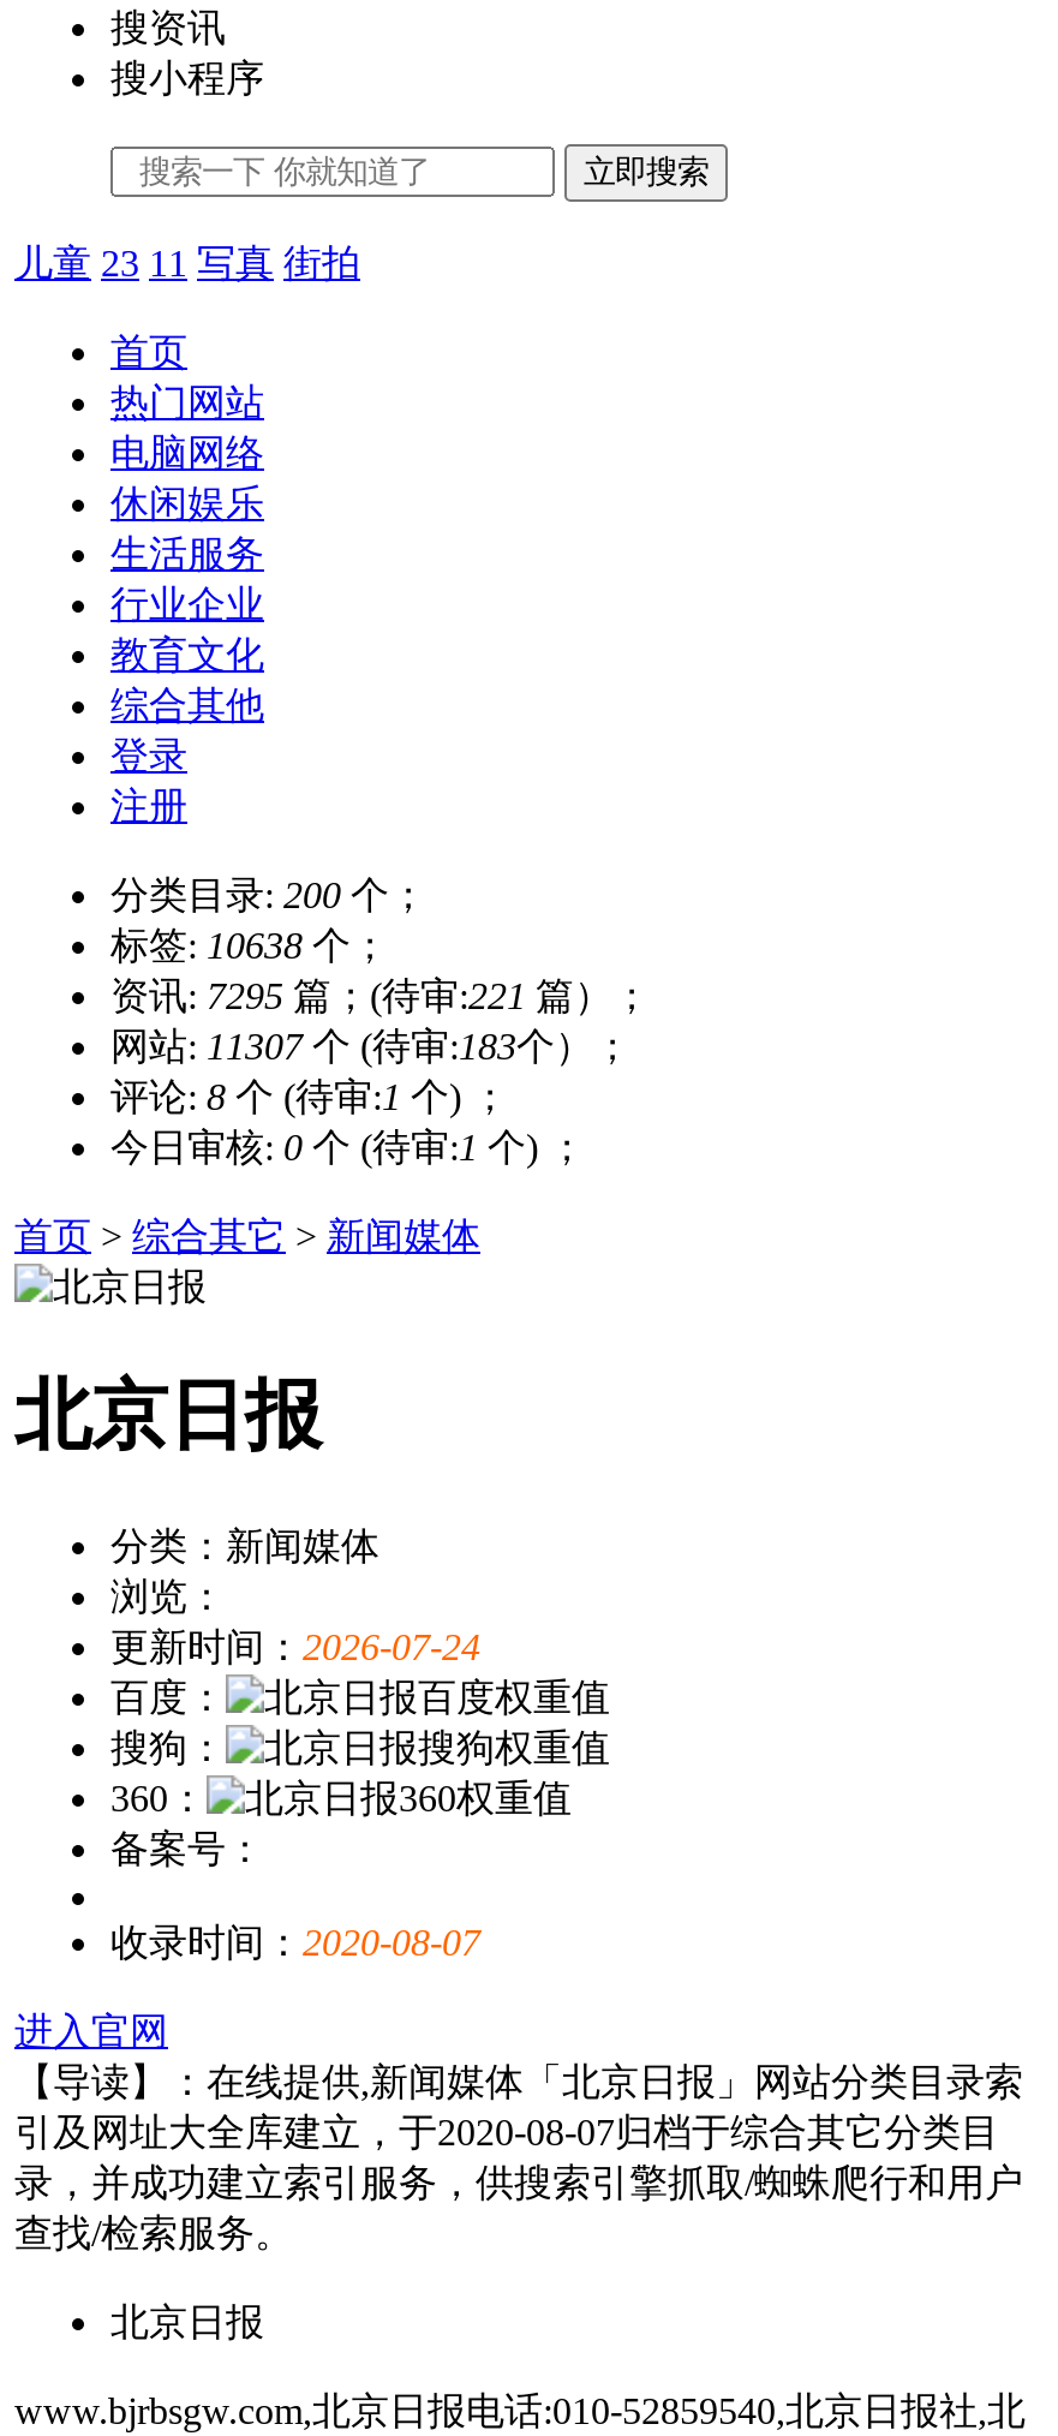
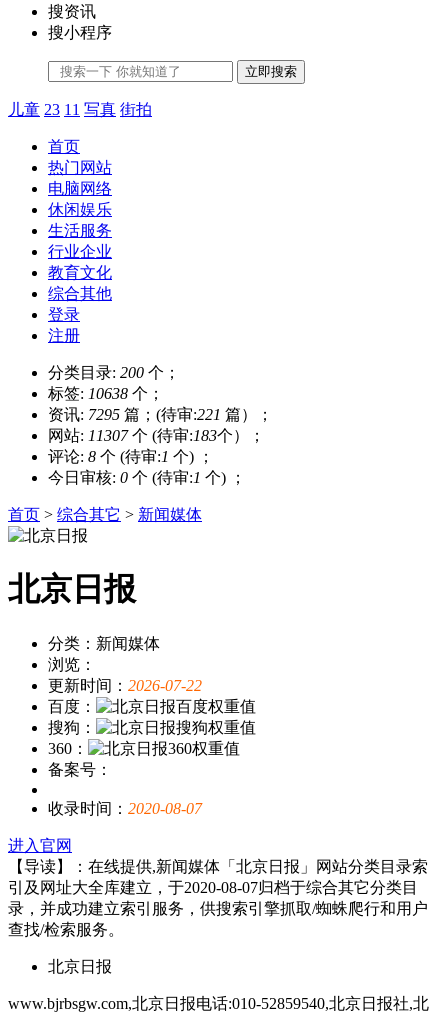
[110,1626,480,1667] 更新时间：2026-07-24 -> [48,677,202,694] 更新时间：2026-07-22

